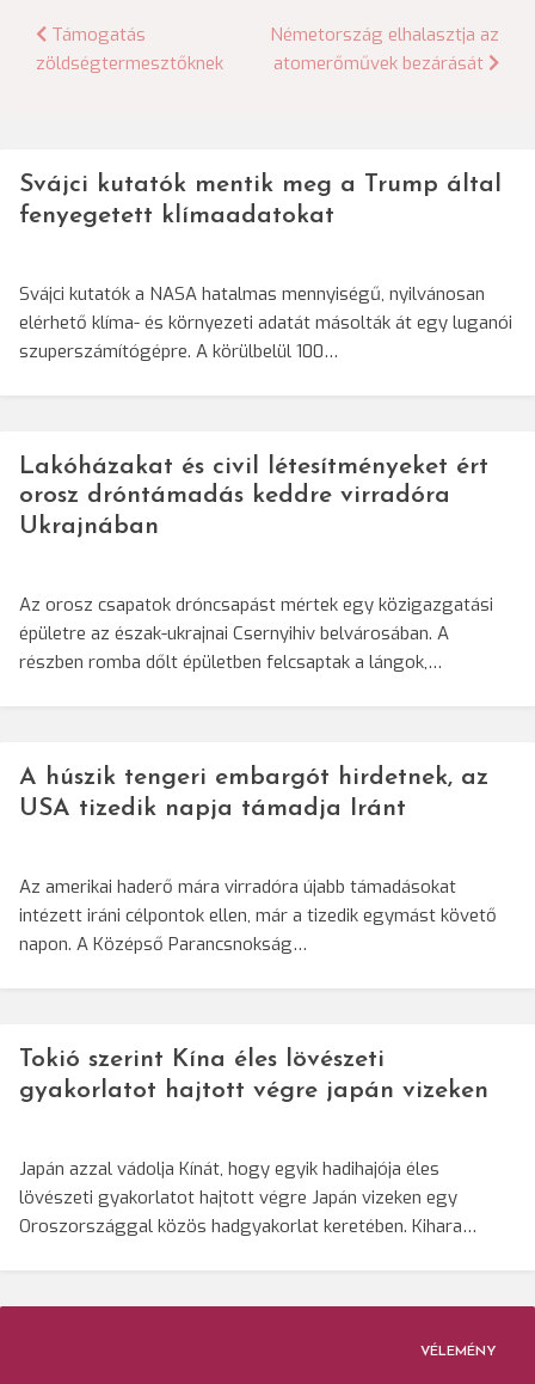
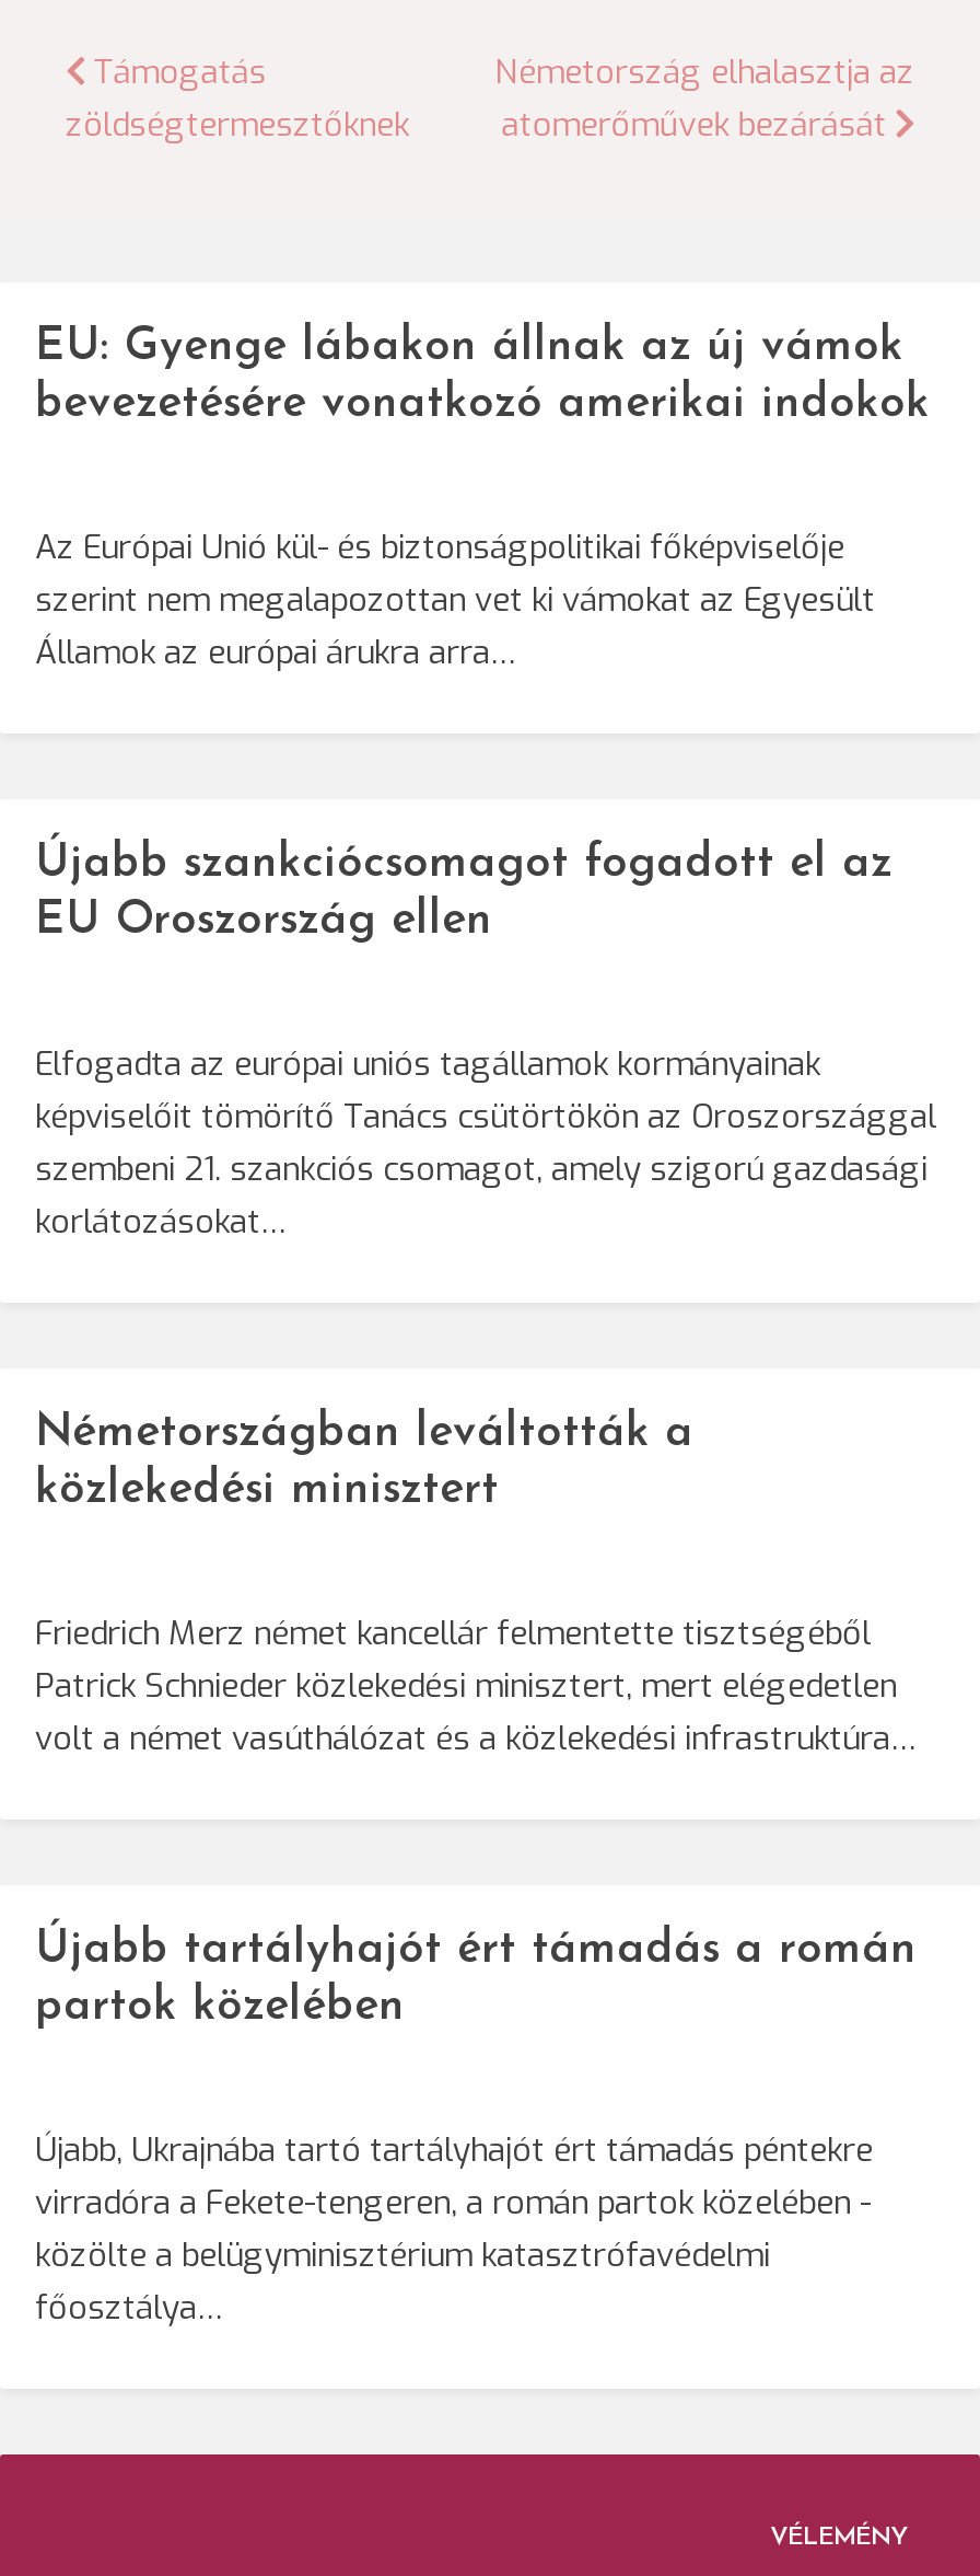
[19,172,502,228] Svájci kutatók mentik meg a Trump által | fenyegetett klímaadatokat -> [35,325,930,428] EU: Gyenge lábakon állnak az új vámok | bevezetésére vonatkozó amerikai indokok
[19,282,512,363] Svájci kutatók a NASA hatalmas mennyiségű, nyilvánosan | elérhető klíma- és környezeti adatát másolták át egy luganói | szuperszámítógépre. A körülbelül 100… -> [35,527,875,676] Az Európai Unió kül- és biztonságpolitikai főképviselője | szerint nem megalapozottan vet ki vámokat az Egyesült | Államok az európai árukra arra…
[19,454,488,539] Lakóházakat és civil létesítményeket ért | orosz dróntámadás keddre virradóra | Ukrajnában -> [35,842,892,945] Újabb szankciócsomagot fogadott el az | EU Oroszország ellen
[19,593,493,674] Az orosz csapatok dróncsapást mértek egy közigazgatási | épületre az észak-ukrajnai Csernyihiv belvárosában. A | részben romba dőlt épületben felcsaptak a lángok,… -> [35,1044,936,1245] Elfogadta az európai uniós tagállamok kormányainak | képviselőit tömörítő Tanács csütörtökön az Oroszországgal | szembeni 21. szankciós csomagot, amely szigorú gazdasági | korlátozásokat…
[19,765,488,821] A húszik tengeri embargót hirdetnek, az | USA tizedik napja támadja Iránt -> [35,1411,693,1514] Németországban leváltották a | közlekedési minisztert
[19,875,497,956] Az amerikai haderő mára virradóra újabb támadásokat | intézett iráni célpontok ellen, már a tizedik egymást követő | napon. A Középső Parancsnokság… -> [35,1613,917,1762] Friedrich Merz német kancellár felmentette tisztségéből | Patrick Schnieder közlekedési minisztert, mert elégedetlen | volt a német vasúthálózat és a közlekedési infrastruktúra…
[19,1047,488,1103] Tokió szerint Kína éles lövészeti | gyakorlatot hajtott végre japán vizeken -> [35,1928,917,2031] Újabb tartályhajót ért támadás a román | partok közelében
[19,1157,476,1238] Japán azzal vádolja Kínát, hogy egyik hadihajója éles | lövészeti gyakorlatot hajtott végre Japán vizeken egy | Oroszországgal közös hadgyakorlat keretében. Kihara… -> [35,2130,873,2331] Újabb, Ukrajnába tartó tartályhajót ért támadás péntekre | virradóra a Fekete-tengeren, a román partok közelében - | közölte a belügyminisztérium katasztrófavédelmi | főosztálya…

